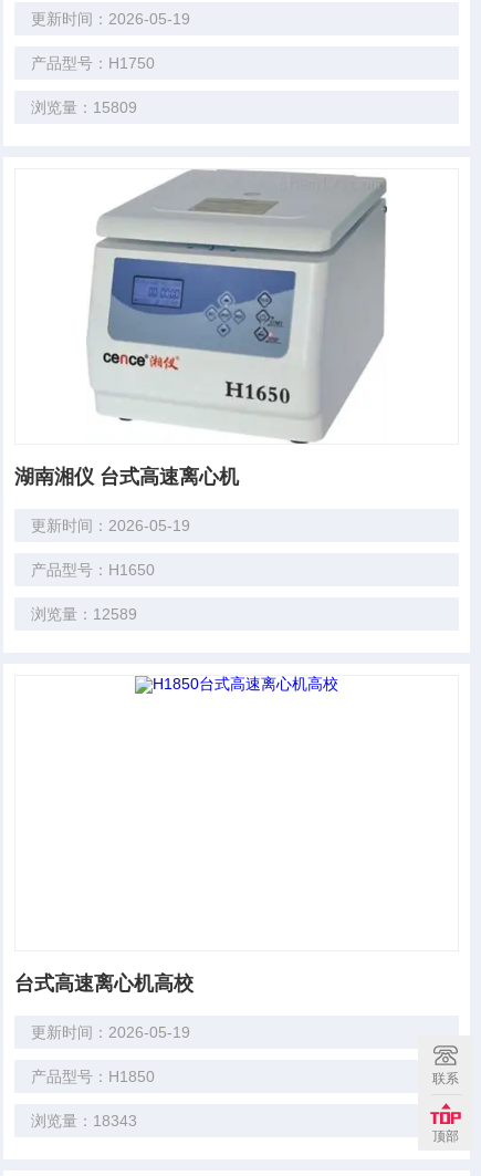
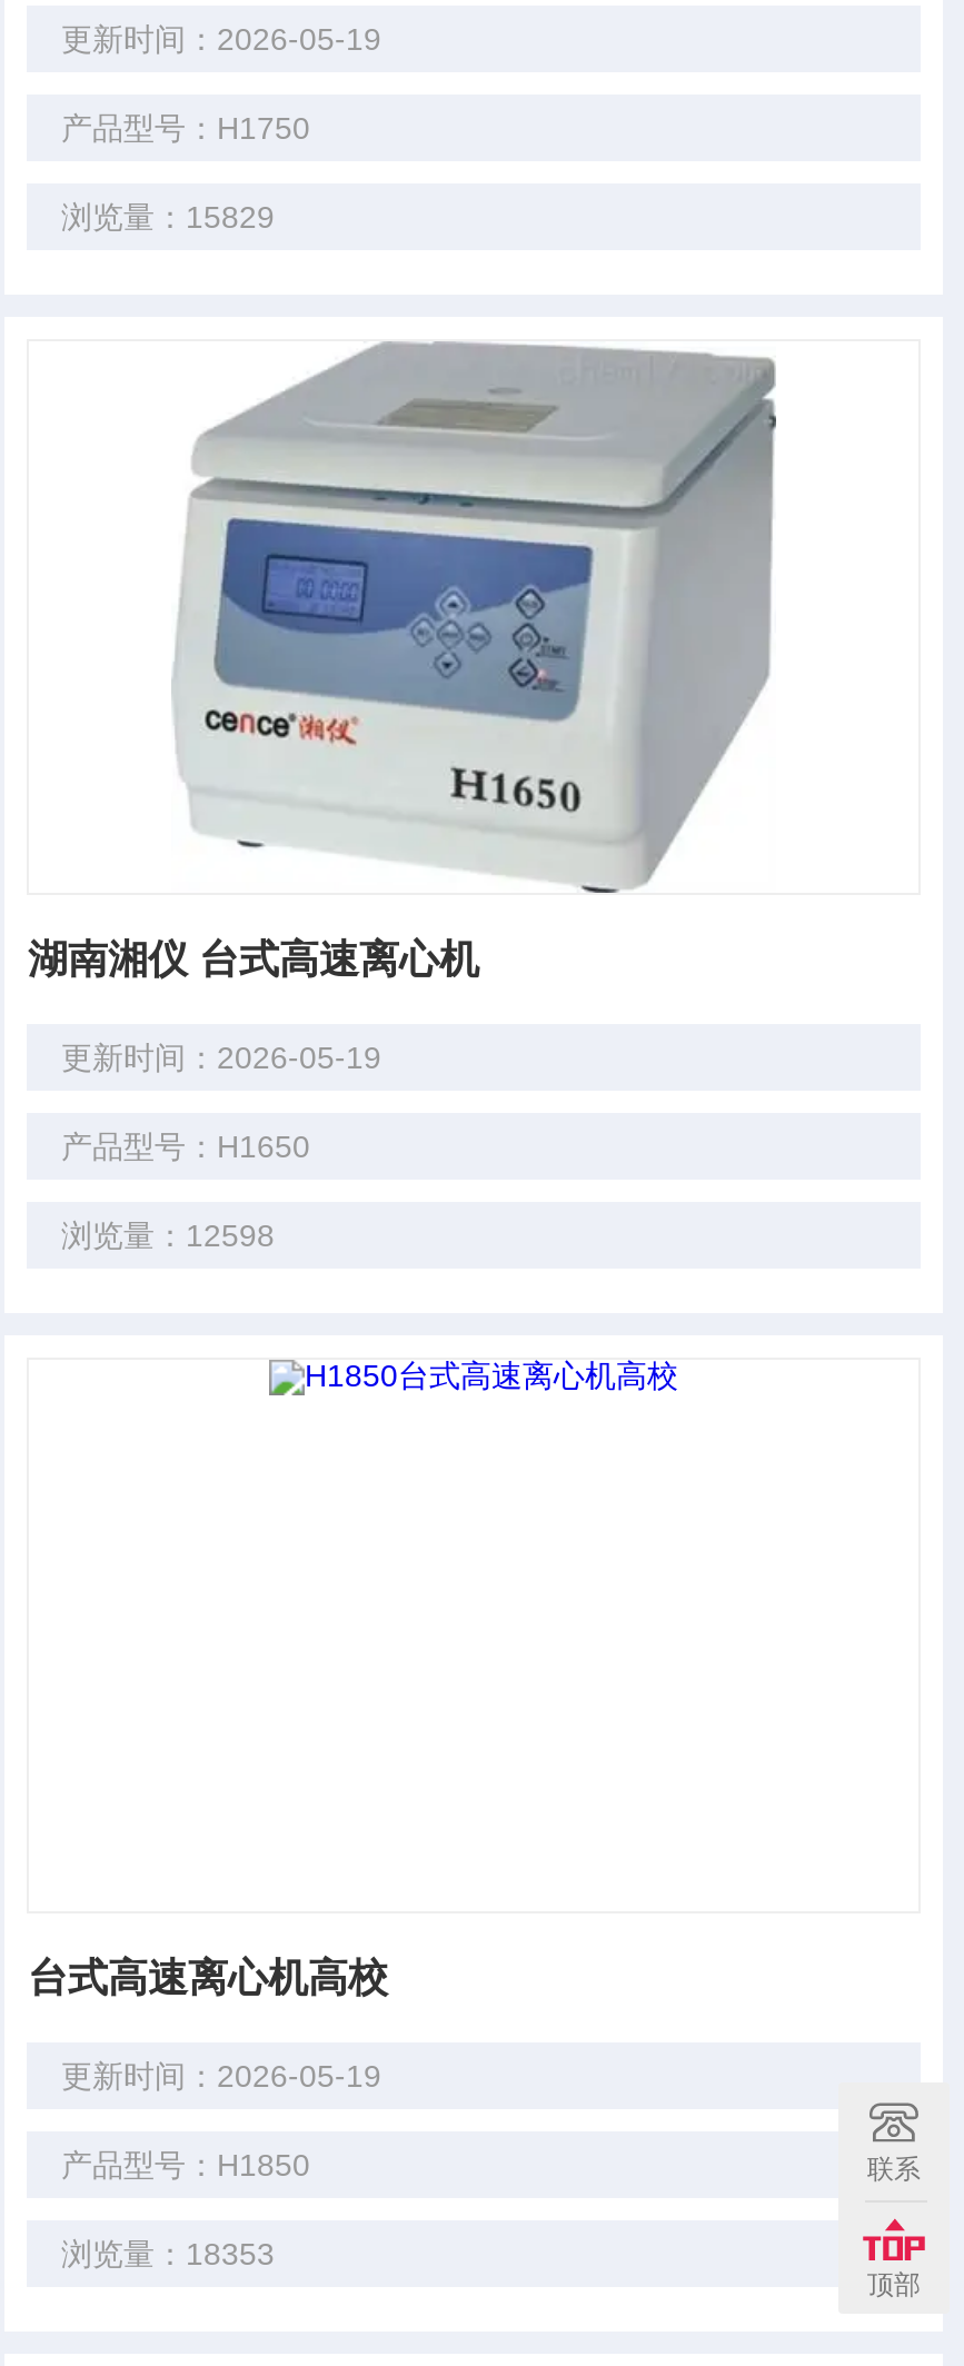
[31,98,138,116] 浏览量：15809 -> [61,199,274,235] 浏览量：15829
[31,605,138,623] 浏览量：12589 -> [61,1217,274,1253] 浏览量：12598
[31,1112,138,1130] 浏览量：18343 -> [61,2236,274,2271] 浏览量：18353

